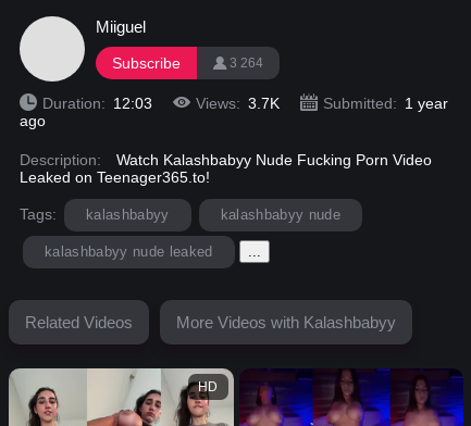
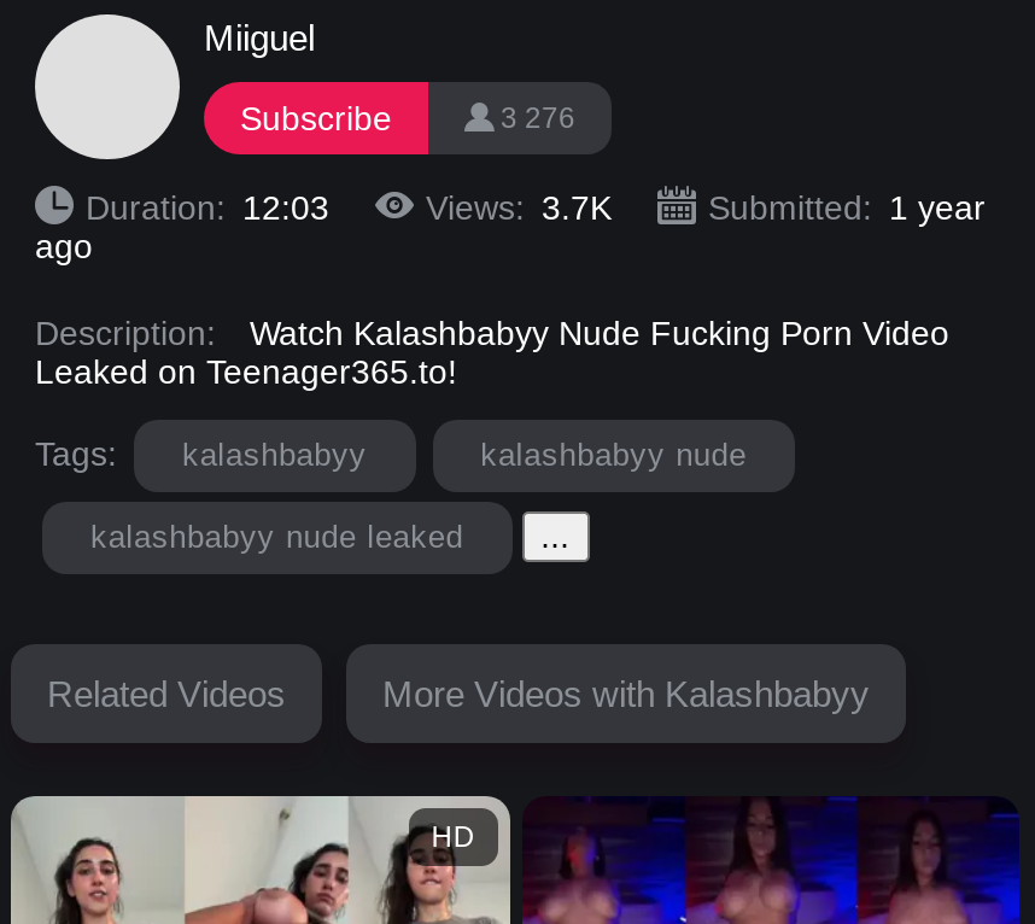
[230,56,263,71] 3 264 -> [501,102,575,135] 3 276

